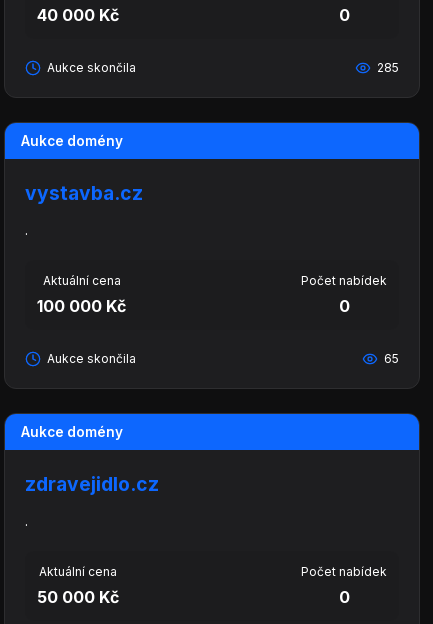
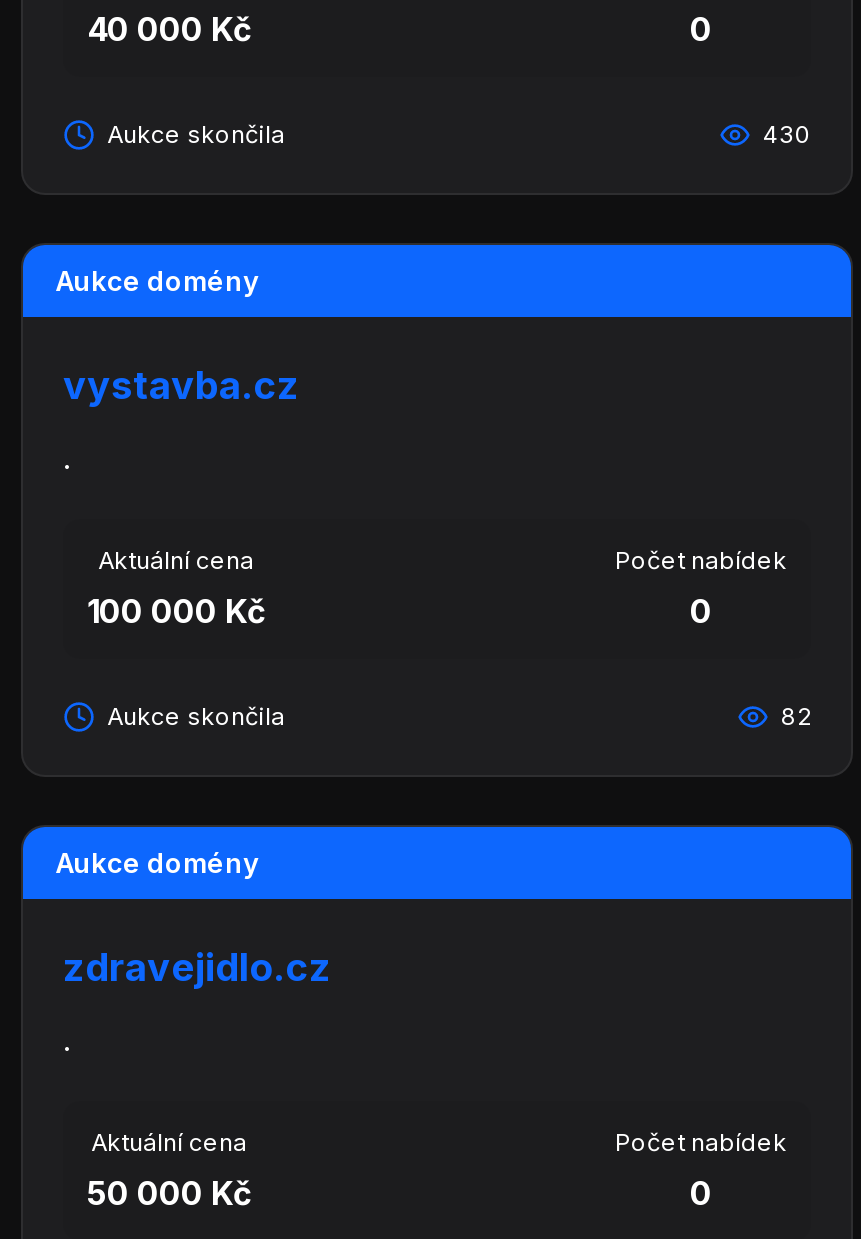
[377,60,399,75] 285 -> [763,119,811,149] 430
[384,351,399,366] 65 -> [781,701,811,731] 82

